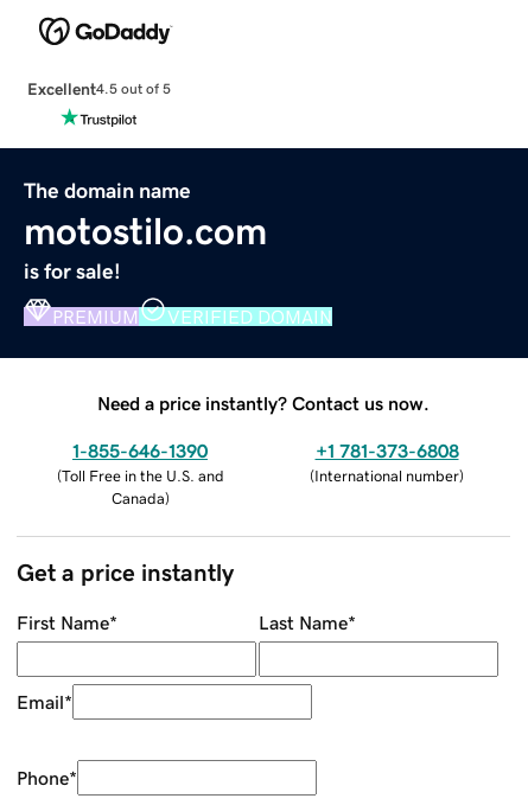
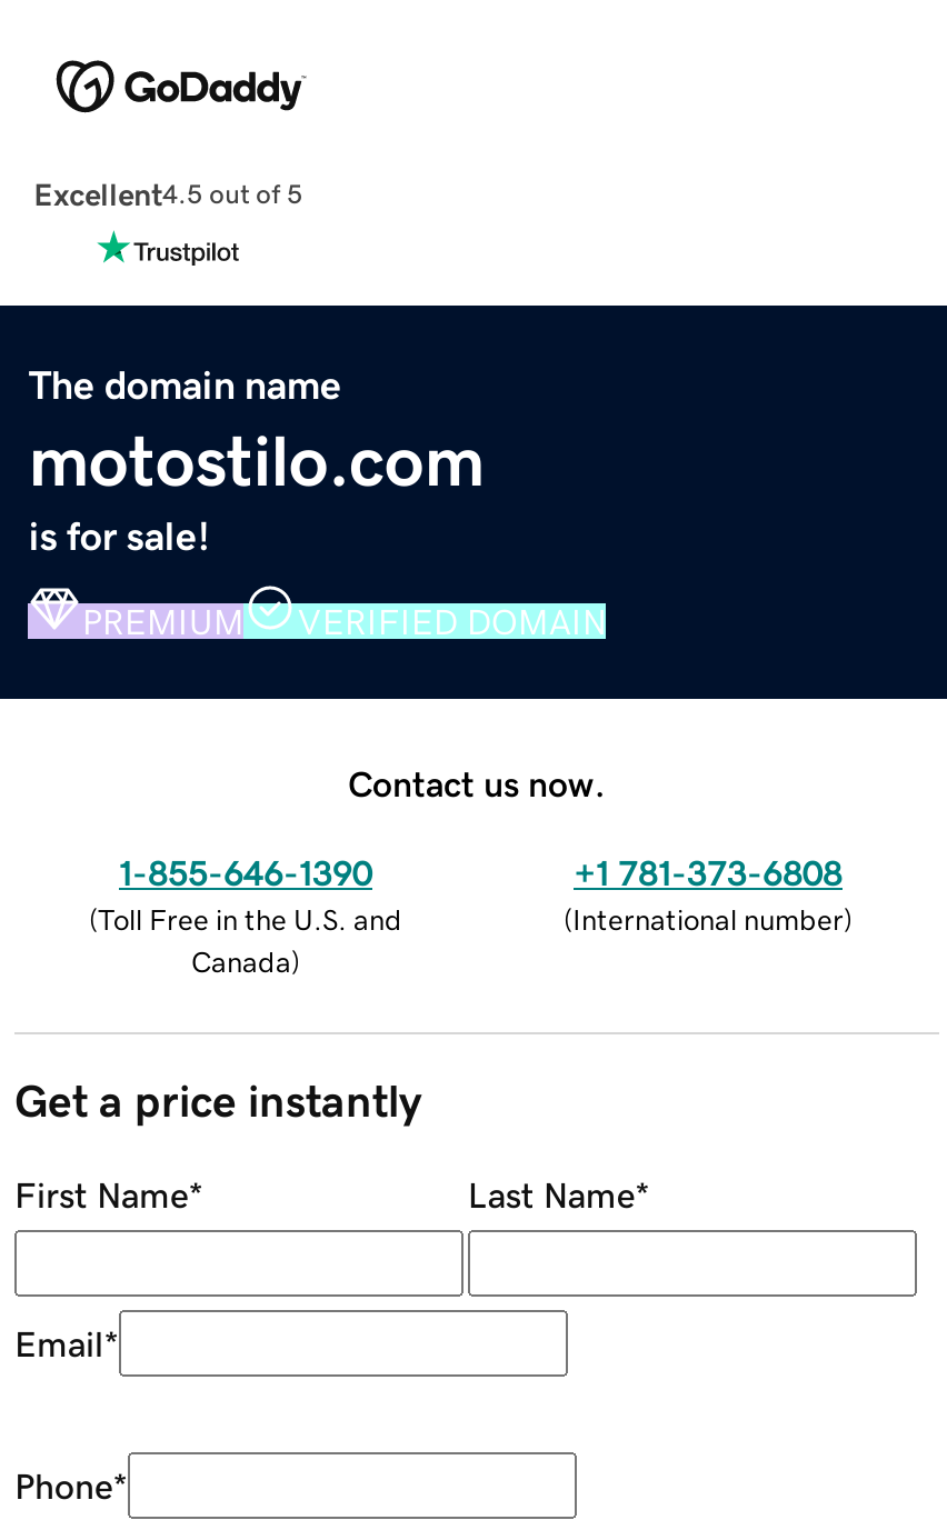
[97,393,430,412] Need a price instantly? Contact us now. -> [348,765,606,800] Contact us now.

